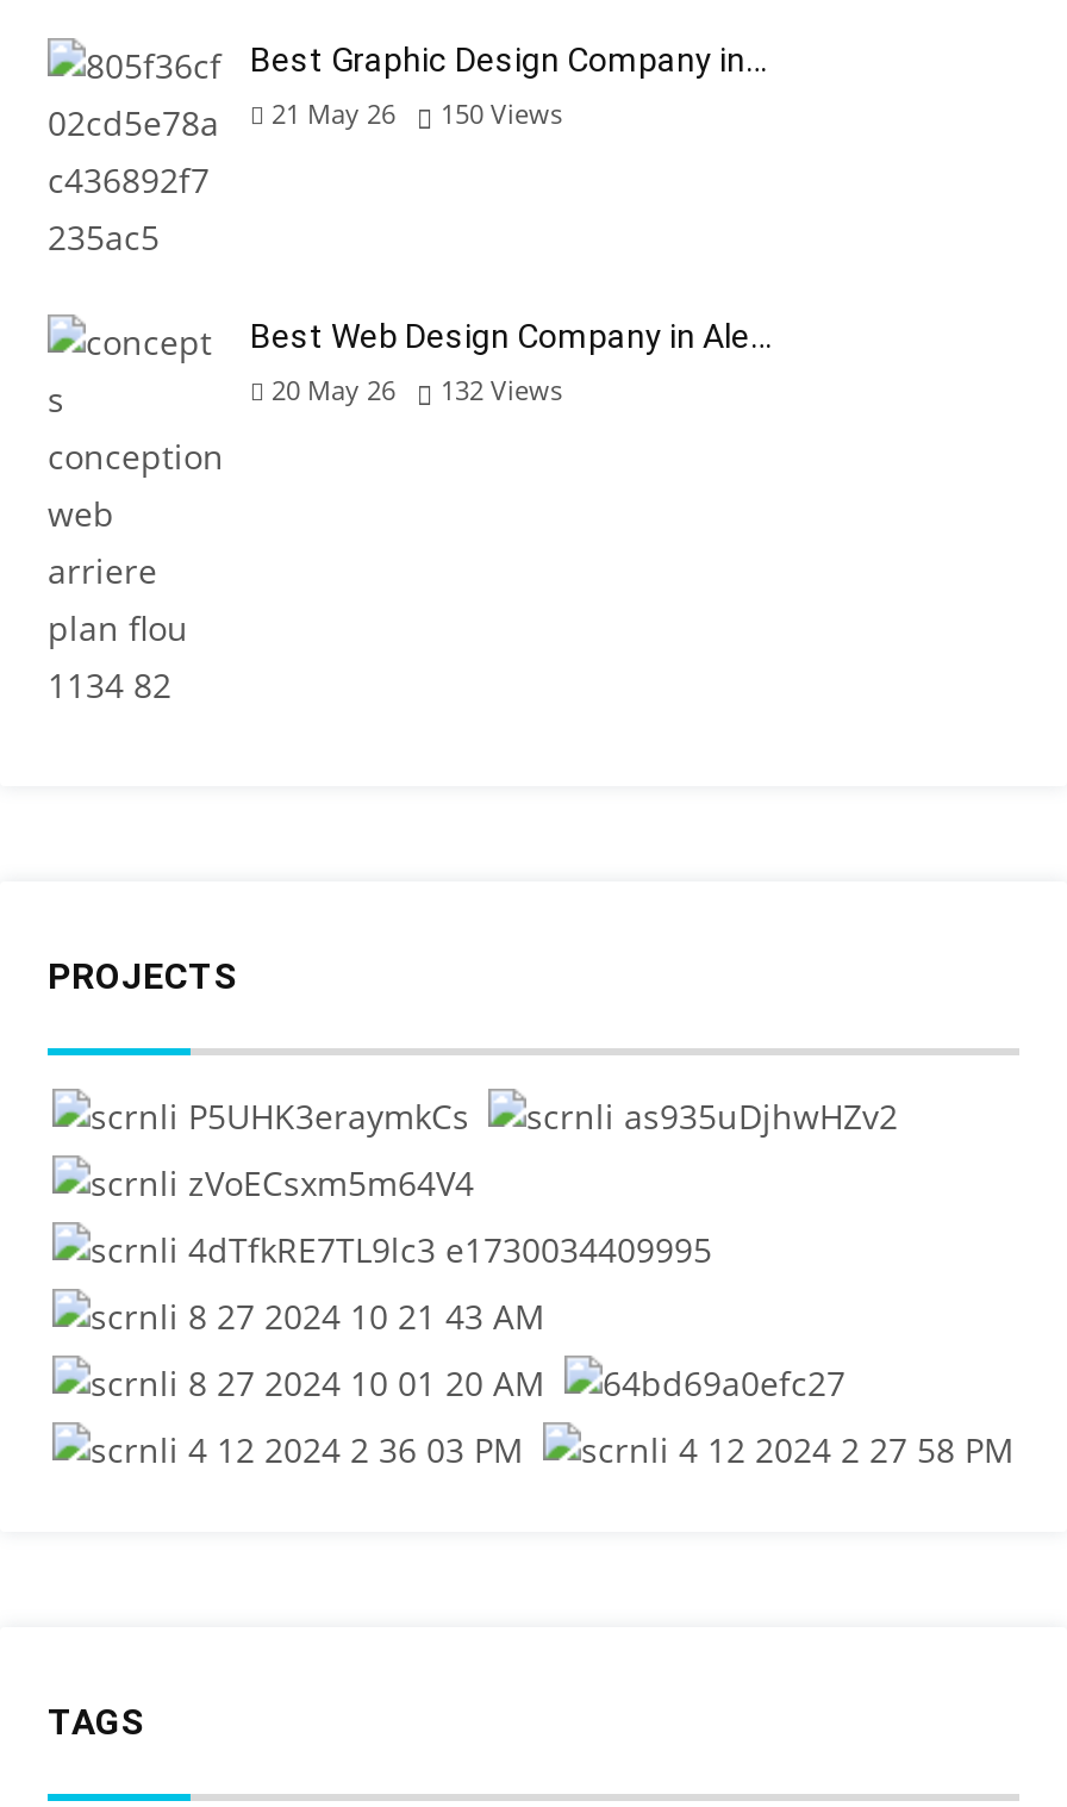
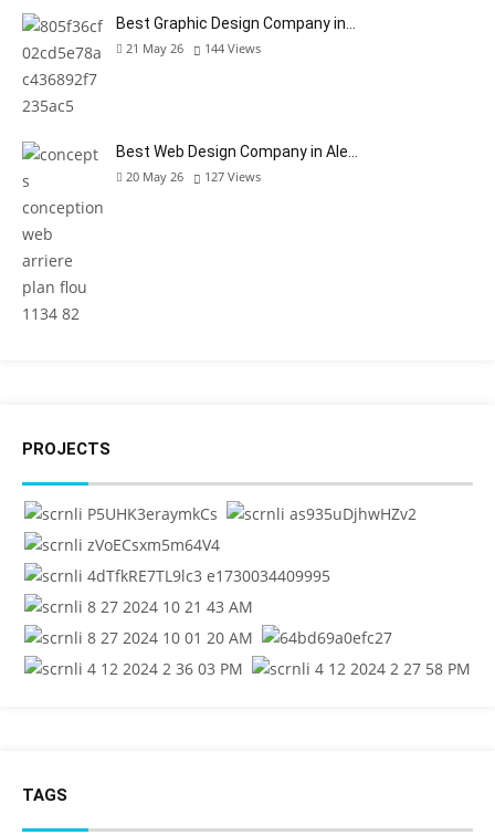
[272,96,562,131] 21 May 26 150 Views -> [126,40,261,57] 21 May 26 144 Views
[272,372,562,408] 20 May 26 132 Views -> [126,168,261,185] 20 May 26 127 Views

